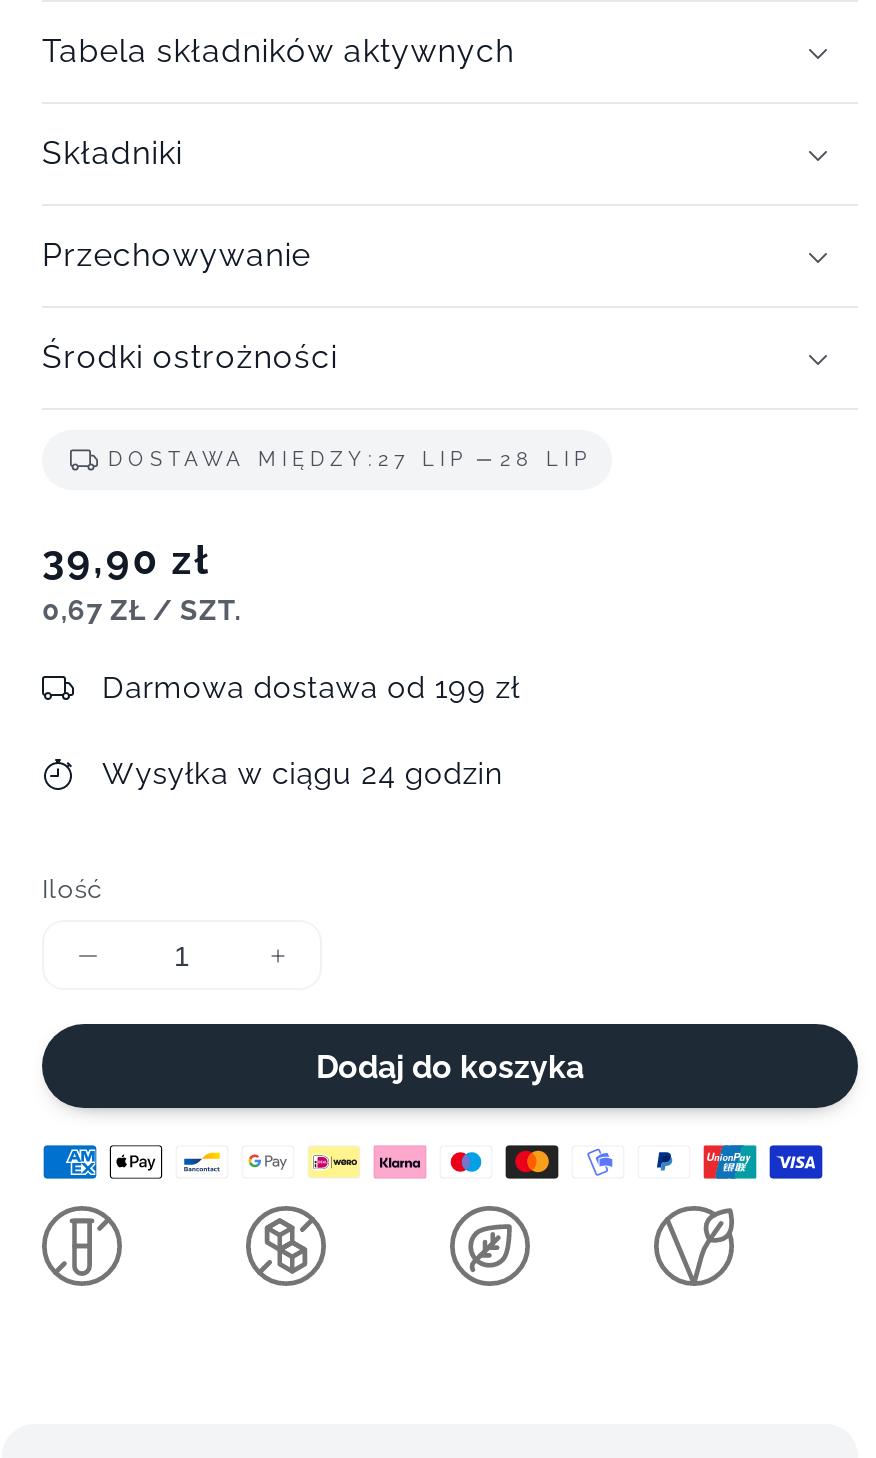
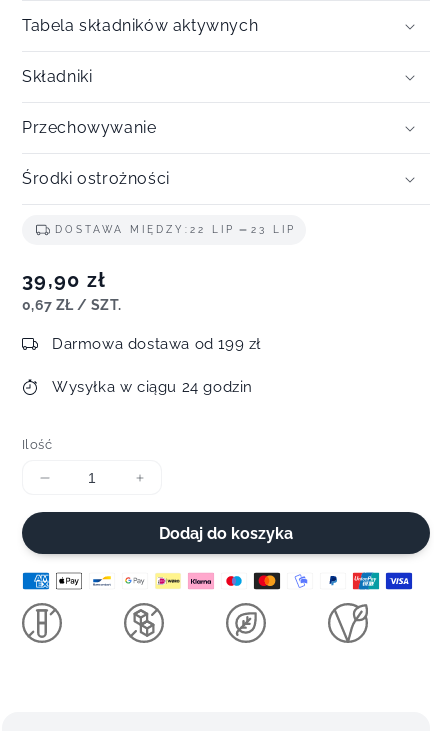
[108,448,468,470] DOSTAWA MIĘDZY: 27 LIP -> [55,224,235,235] DOSTAWA MIĘDZY: 22 LIP
[500,448,592,470] 28 LIP -> [251,224,296,235] 23 LIP

